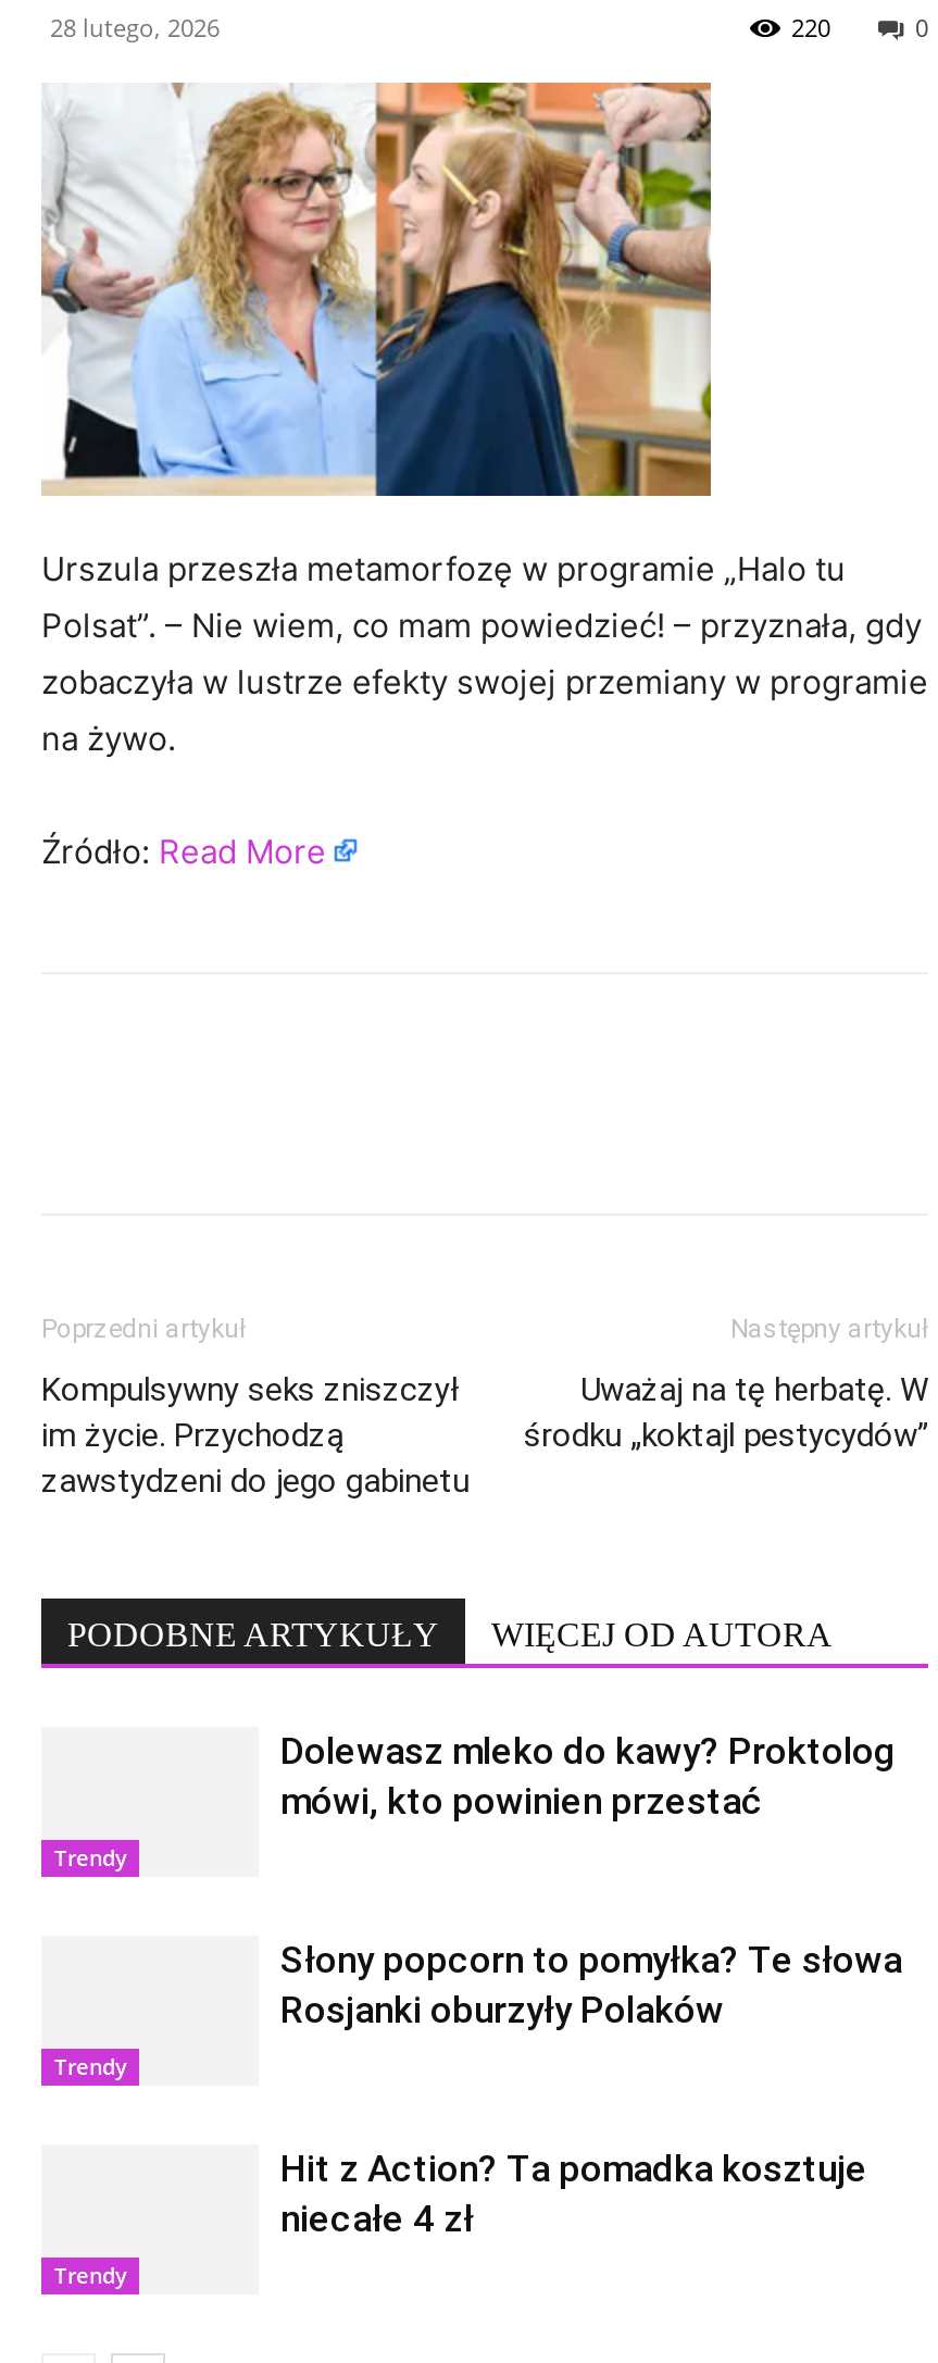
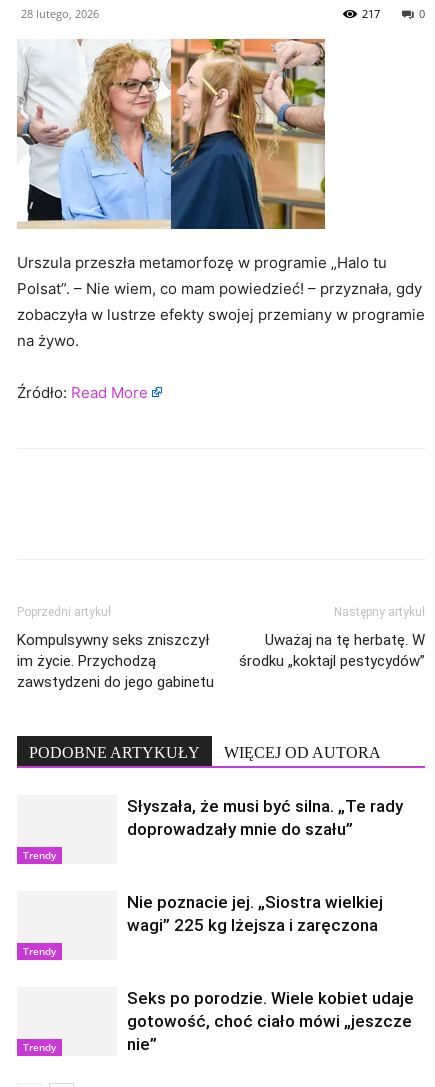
[791,11,830,43] 220 -> [362,6,380,21] 217
[280,1729,896,1823] Dolewasz mleko do kawy? Proktolog | mówi, kto powinien przestać -> [127,796,403,839] Słyszała, że musi być silna. „Te rady | doprowadzały mnie do szału”
[280,1938,902,2031] Słony popcorn to pomyłka? Te słowa | Rosjanki oburzyły Polaków -> [127,892,383,935] Nie poznacie jej. „Siostra wielkiej | wagi” 225 kg lżejsza i zaręczona
[280,2147,867,2240] Hit z Action? Ta pomadka kosztuje | niecałe 4 zł -> [127,988,414,1054] Seks po porodzie. Wiele kobiet udaje | gotowość, choć ciało mówi „jeszcze | nie”

